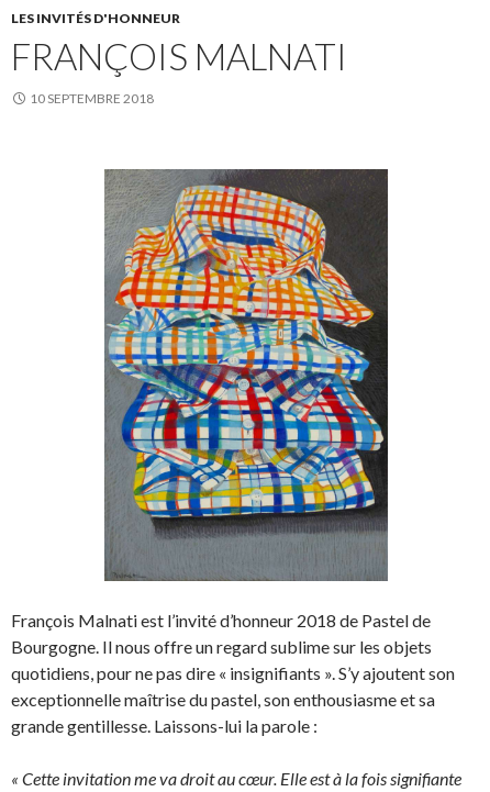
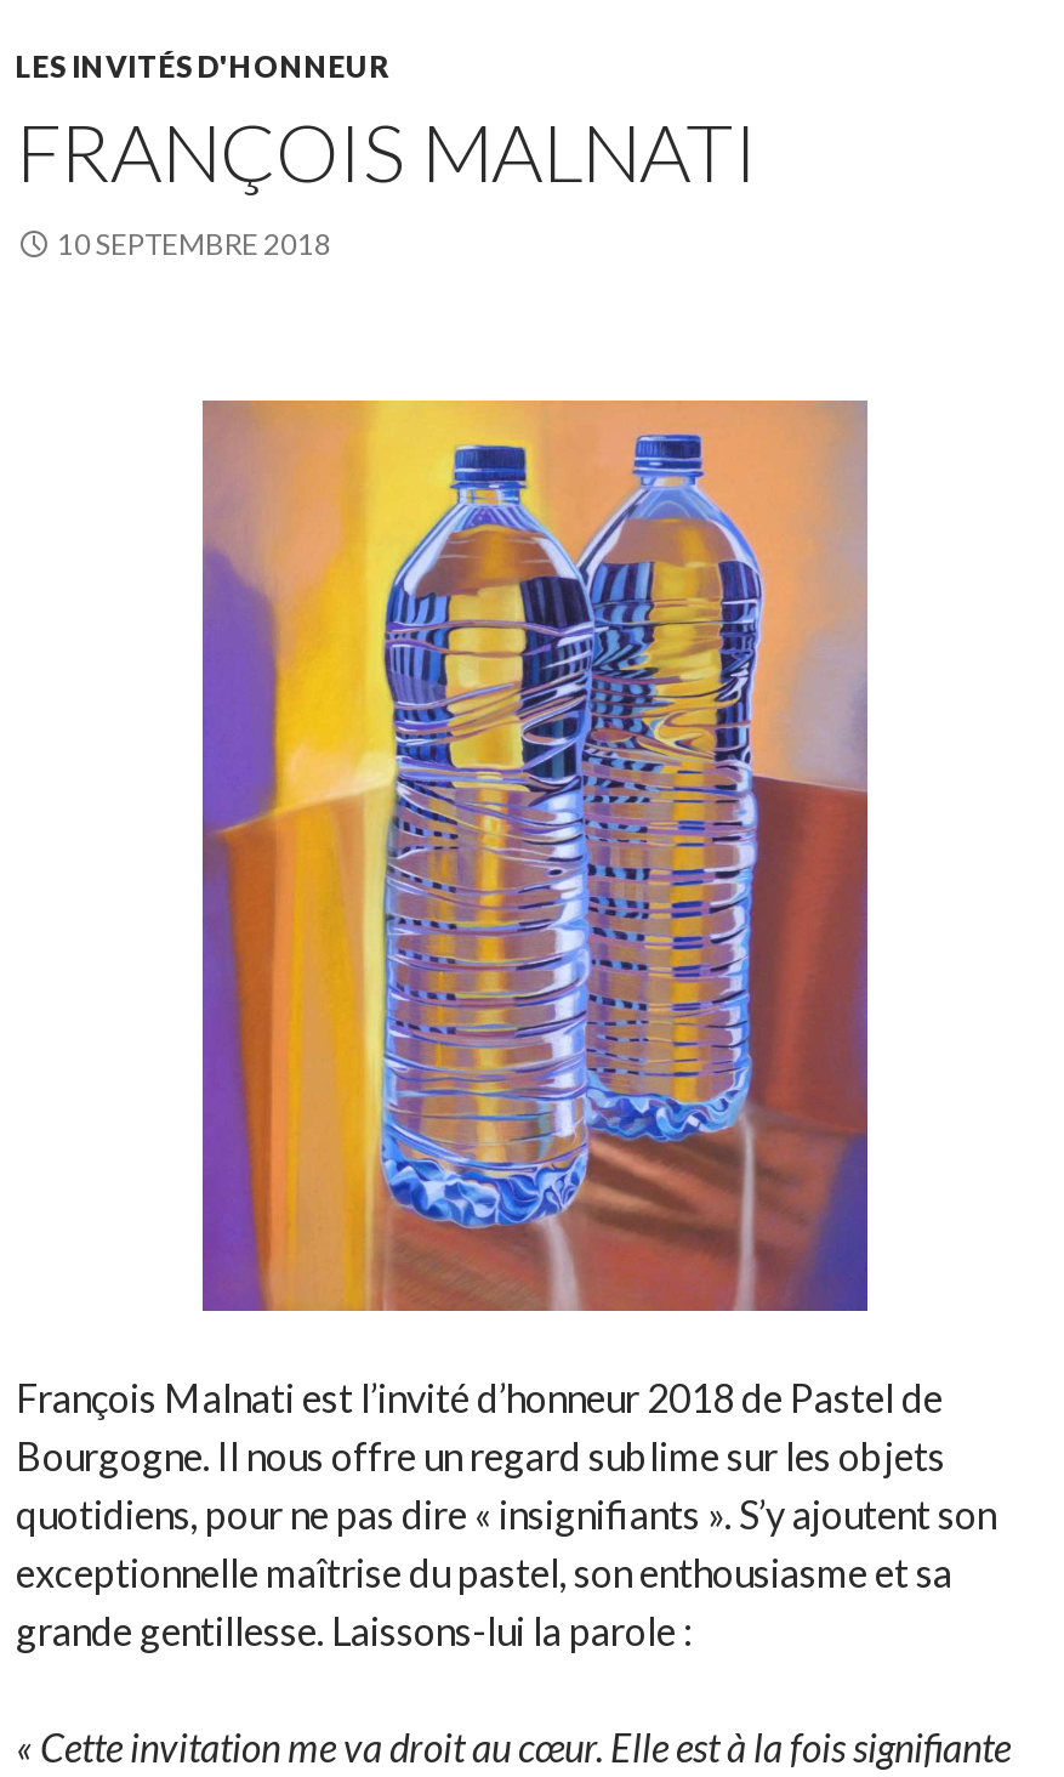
[96,168,397,582] [image] -> [200,398,870,1313] [image]

